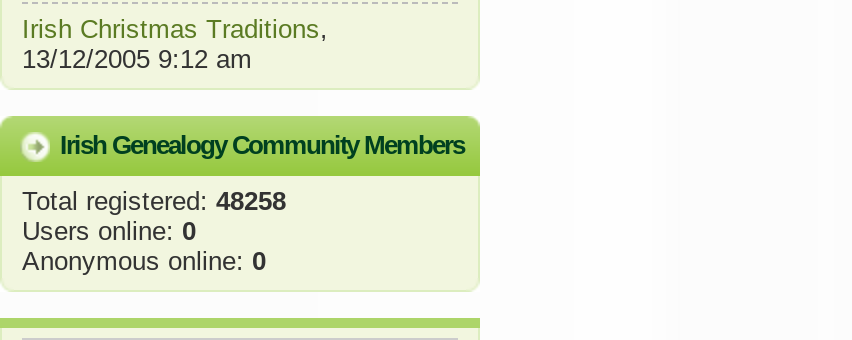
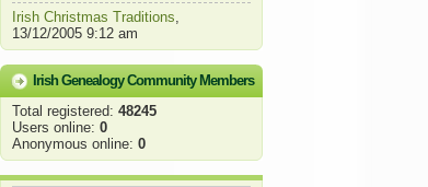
[22,186,286,216] Total registered: 48258 -> [12,103,157,119] Total registered: 48245

